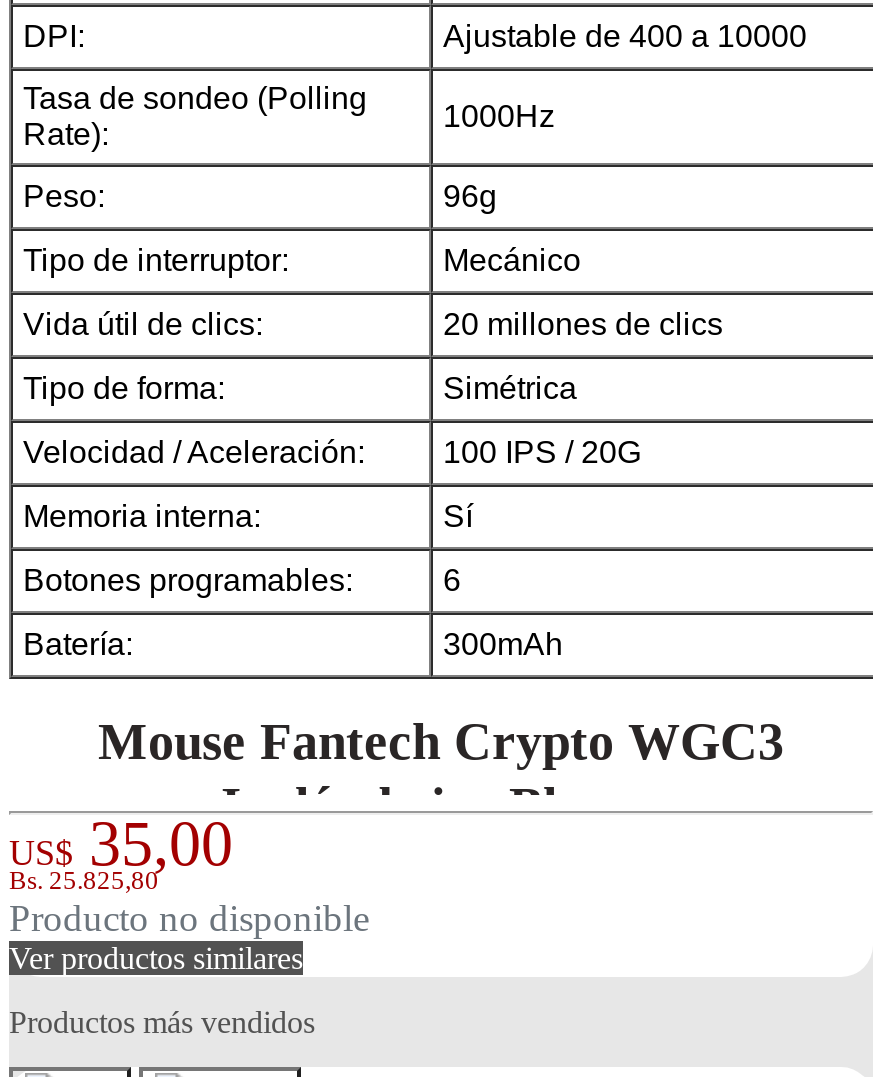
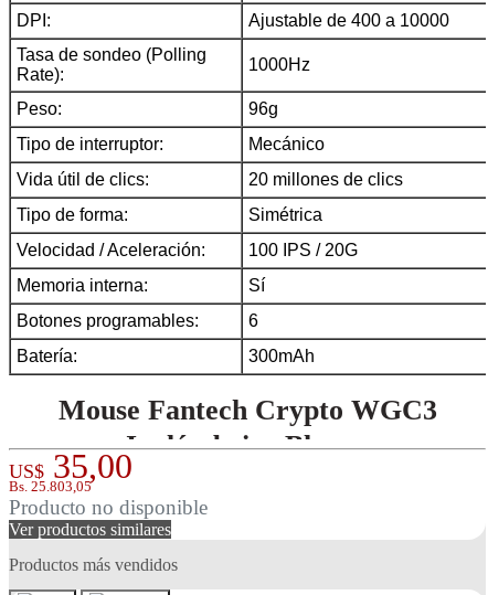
[9,866,159,896] Bs.25.825,80 -> [9,478,92,495] Bs.25.803,05

